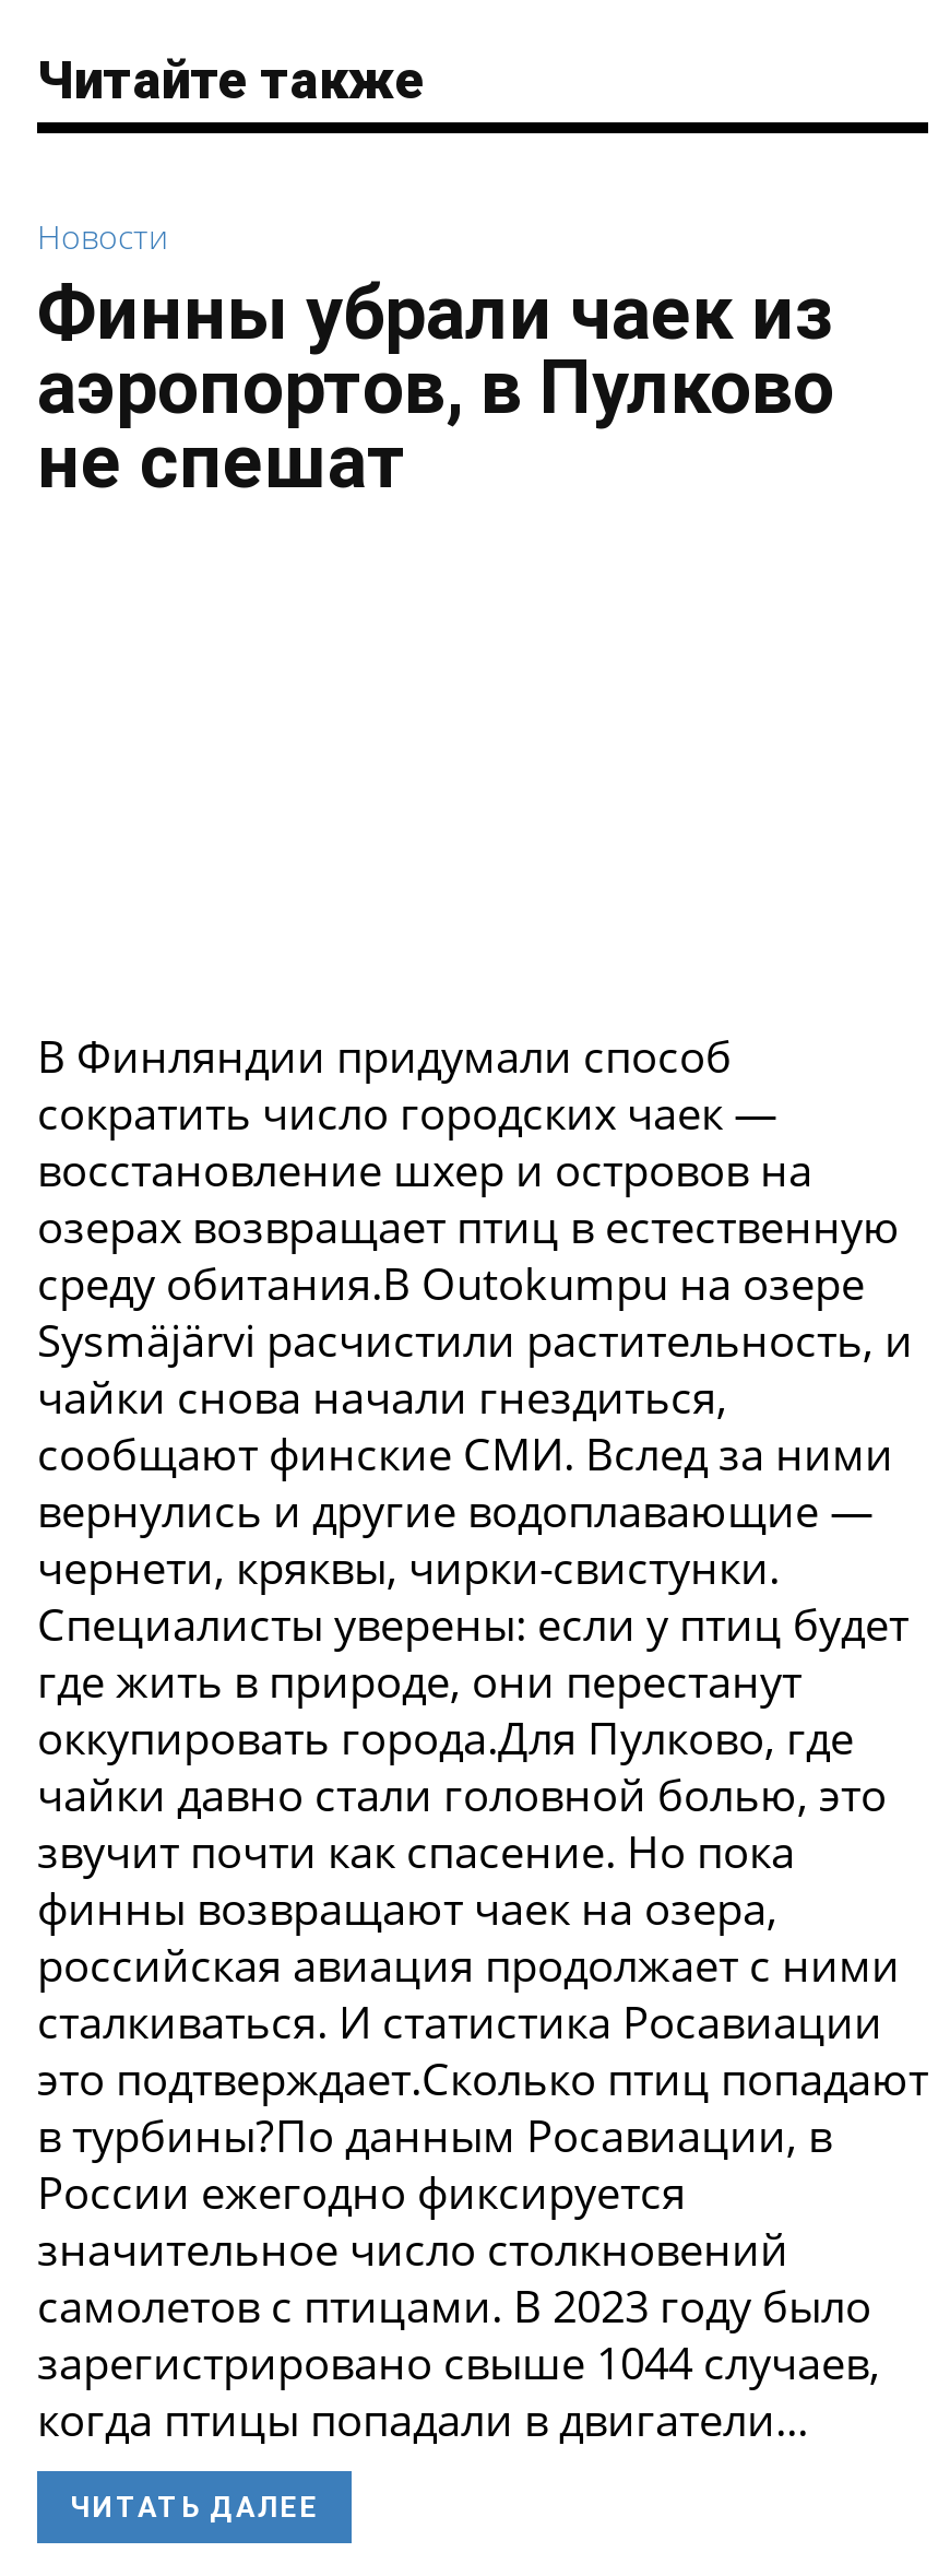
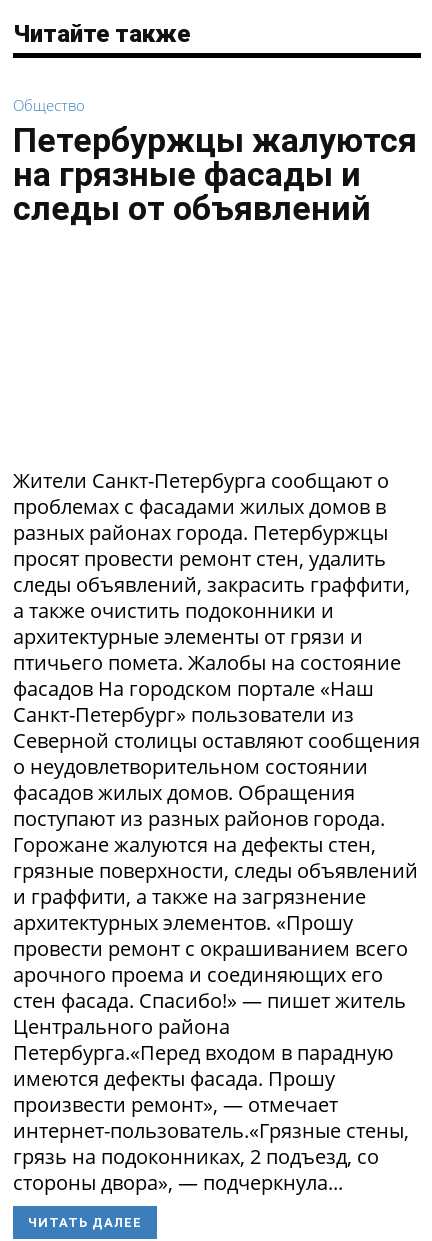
[37,213,834,504] Новости | Финны убрали чаек из | аэропортов, в Пулково | не спешат -> [13,95,417,228] Общество | Петербуржцы жалуются | на грязные фасады и | следы от объявлений
[37,1026,928,2448] В Финляндии придумали способ | сократить число городских чаек — | восстановление шхер и островов на | озерах возвращает птиц в естественную | среду обитания.В Outokumpu на озере | Sysmäjärvi расчистили растительность, и | чайки снова начали гнездиться, | сообщают финские СМИ. Вслед за ними | вернулись и другие водоплавающие — | чернети, кряквы, чирки-свистунки. | Специалисты уверены: если у птиц будет | где жить в природе, они перестанут | оккупировать города.Для Пулково, где | чайки давно стали головной болью, это | звучит почти как спасение. Но пока | финны возвращают чаек на озера, | российская авиация продолжает с ними | сталкиваться. И статистика Росавиации | это подтверждает.Сколько птиц попадают | в турбины?По данным Росавиации, в | России ежегодно фиксируется | значительное число столкновений | самолетов с птицами. В 2023 году было | зарегистрировано свыше 1044 случаев, | когда птицы попадали в двигатели... -> [13,467,420,1196] Жители Санкт-Петербурга сообщают о | проблемах с фасадами жилых домов в | разных районах города. Петербуржцы | просят провести ремонт стен, удалить | следы объявлений, закрасить граффити, | а также очистить подоконники и | архитектурные элементы от грязи и | птичьего помета. Жалобы на состояние | фасадов На городском портале «Наш | Санкт-Петербург» пользователи из | Северной столицы оставляют сообщения | о неудовлетворительном состоянии | фасадов жилых домов. Обращения | поступают из разных районов города. | Горожане жалуются на дефекты стен, | грязные поверхности, следы объявлений | и граффити, а также на загрязнение | архитектурных элементов. «Прошу | провести ремонт с окрашиванием всего | арочного проема и соединяющих его | стен фасада. Спасибо!» — пишет житель | Центрального района | Петербурга.«Перед входом в парадную | имеются дефекты фасада. Прошу | произвести ремонт», — отмечает | интернет-пользователь.«Грязные стены, | грязь на подоконниках, 2 подъезд, со | стороны двора», — подчеркнула...

